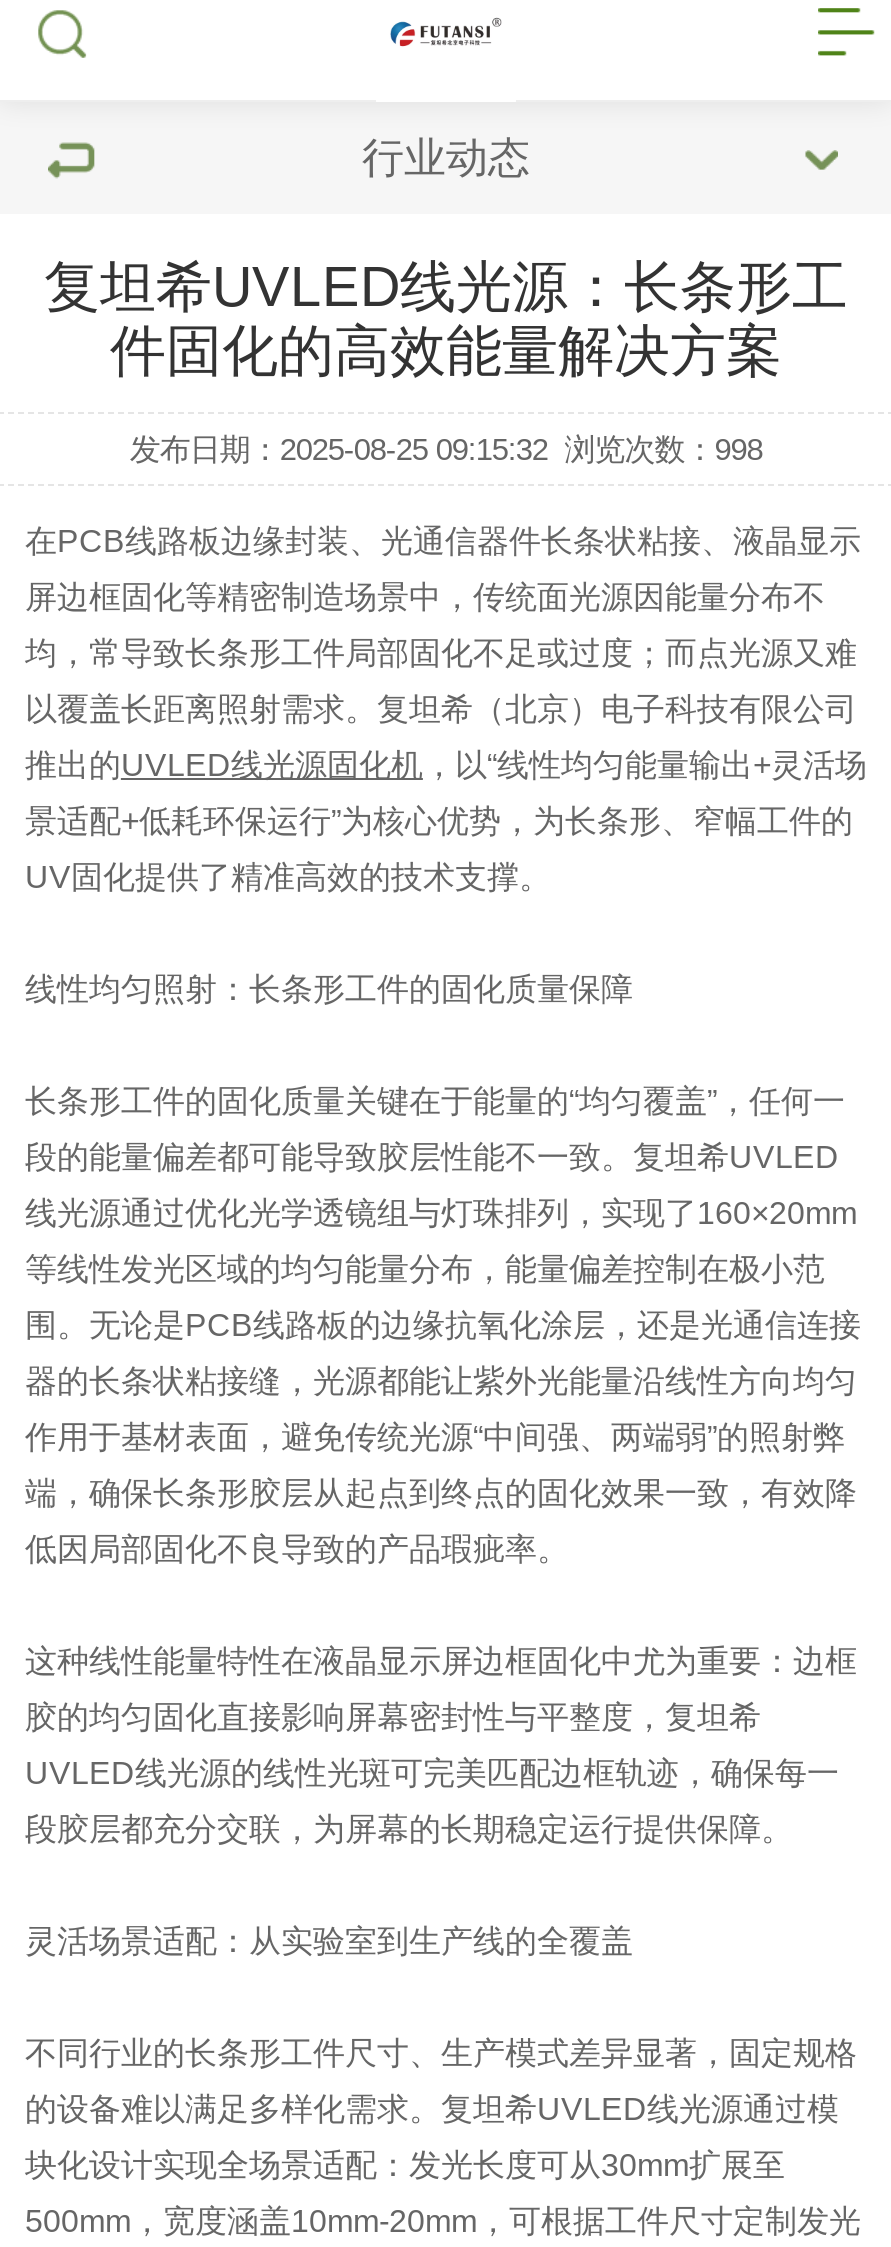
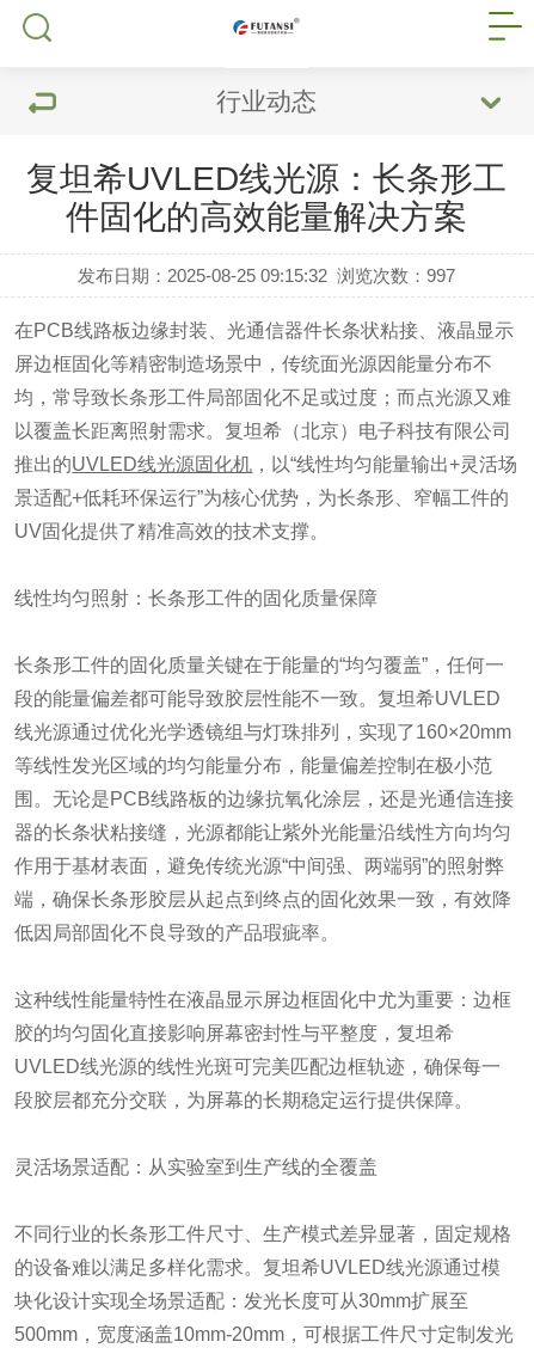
[130,432,762,466] 发布日期：2025-08-25 09:15:32 浏览次数：998 -> [77,265,455,286] 发布日期：2025-08-25 09:15:32 浏览次数：997

